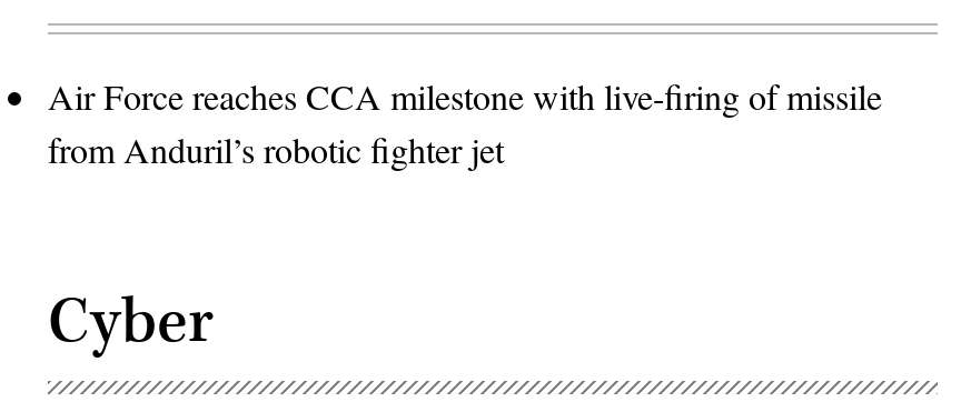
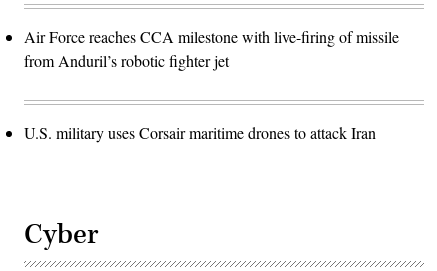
none -> [24,122,376,143] U.S. military uses Corsair maritime drones to attack Iran

